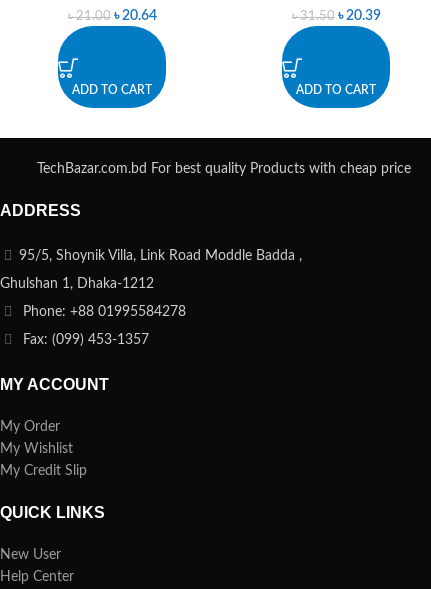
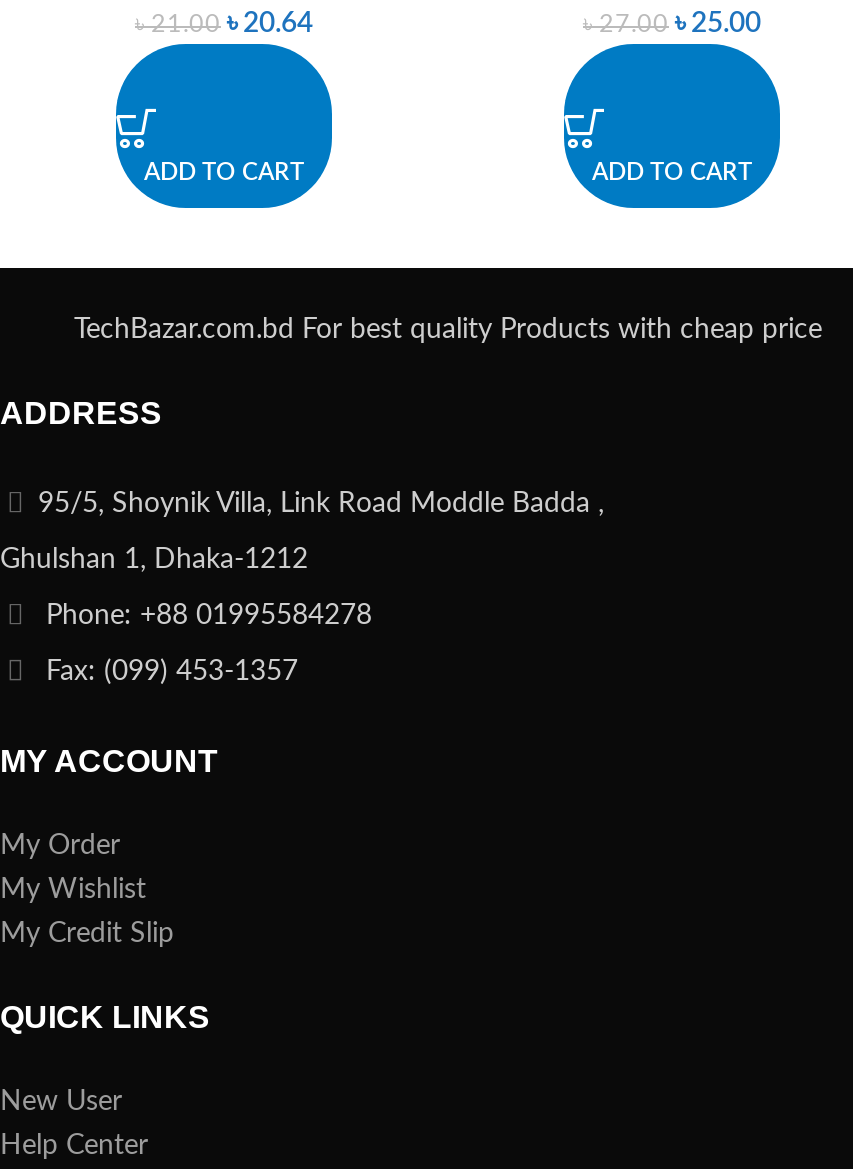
[291,9,380,23] ৳31.50 ৳ 20.39 -> [583,10,761,38] ৳27.00 ৳ 25.00

